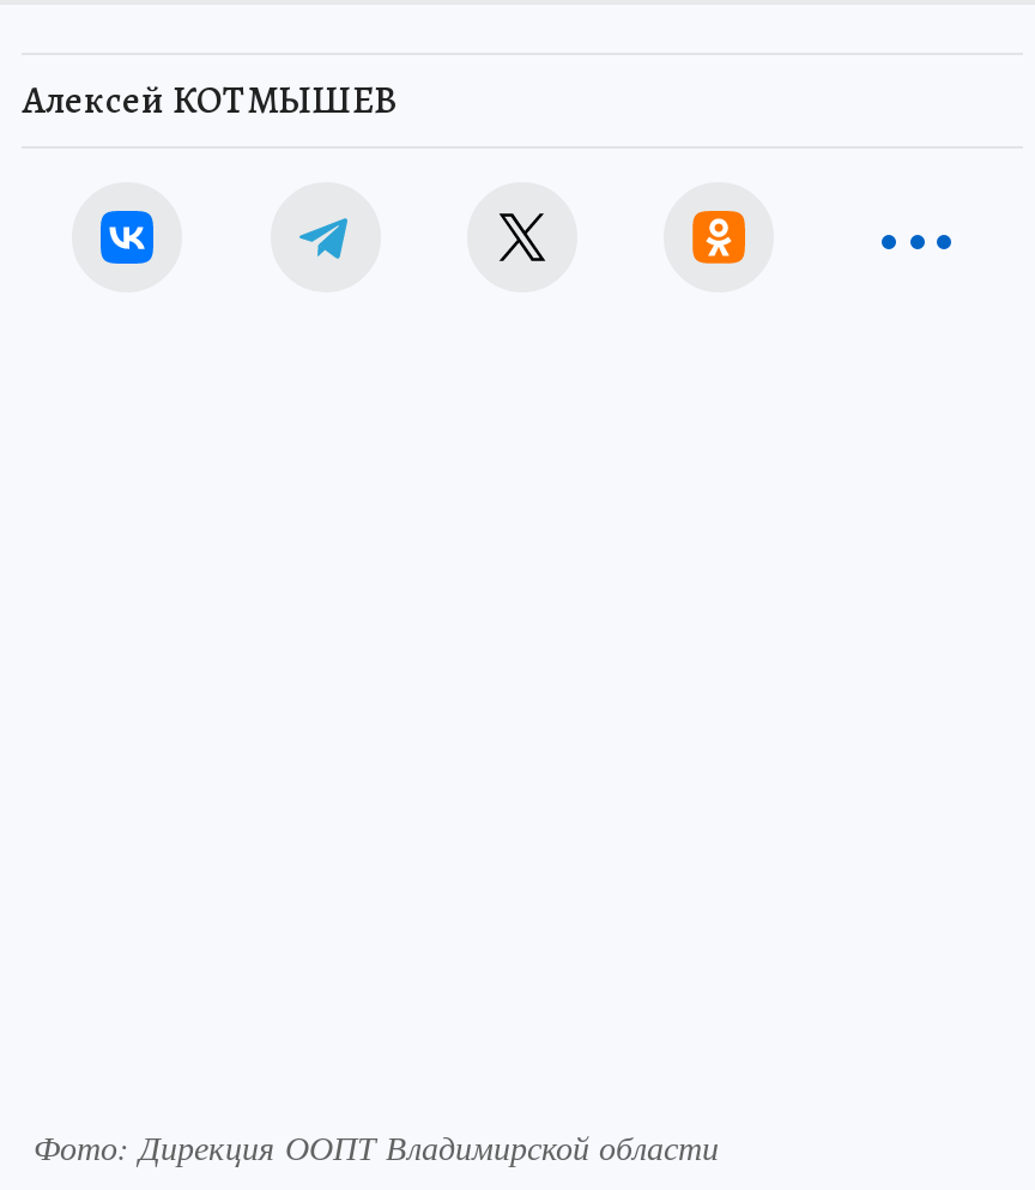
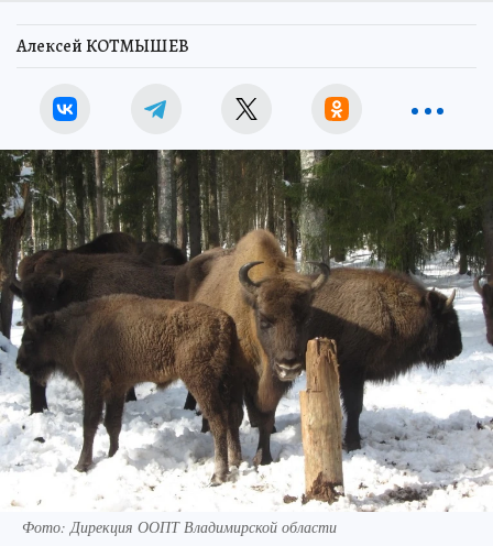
none -> [3,149,490,513] [image]

